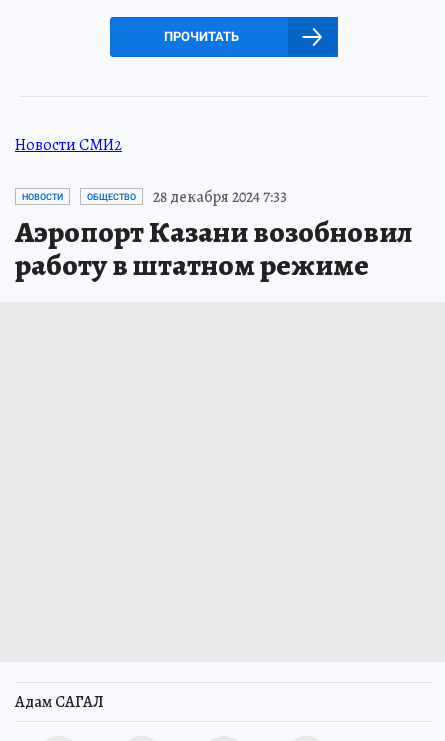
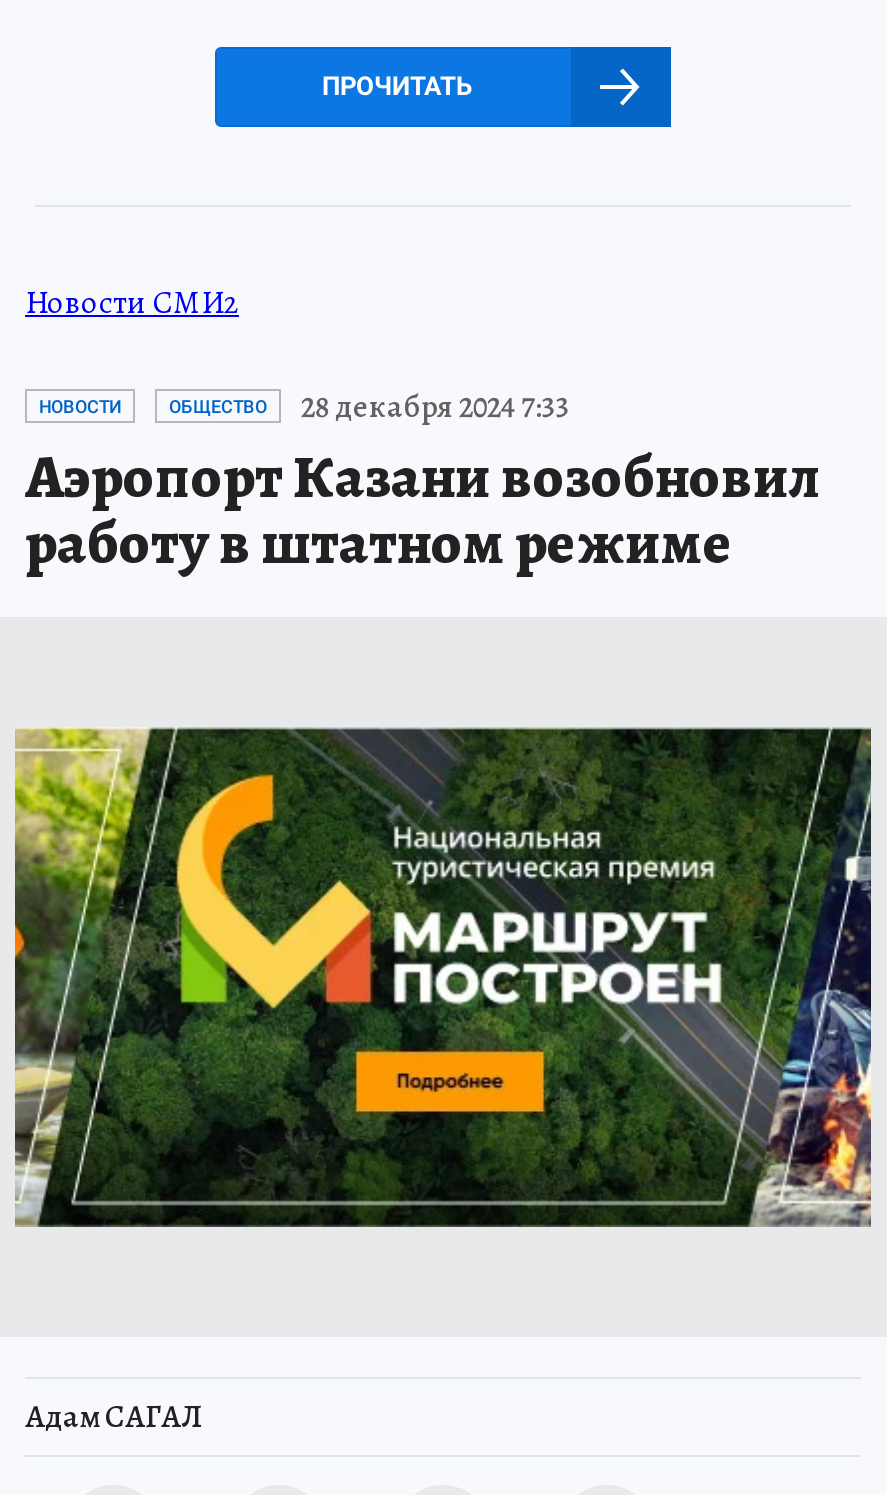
none -> [13,725,873,1229] [image]

